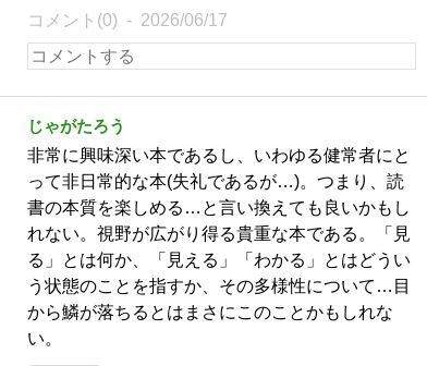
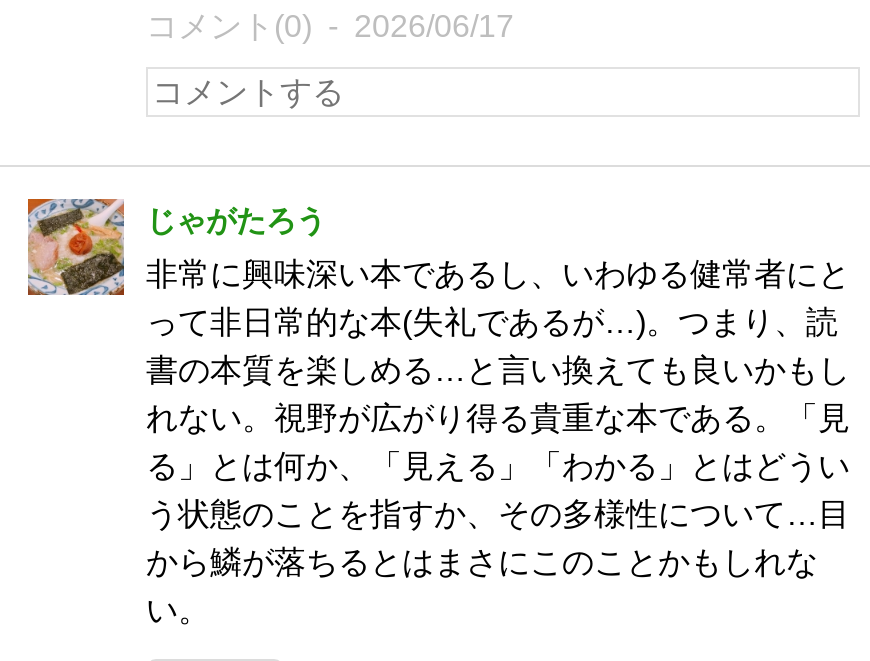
none -> [26,197,126,297] [image]

